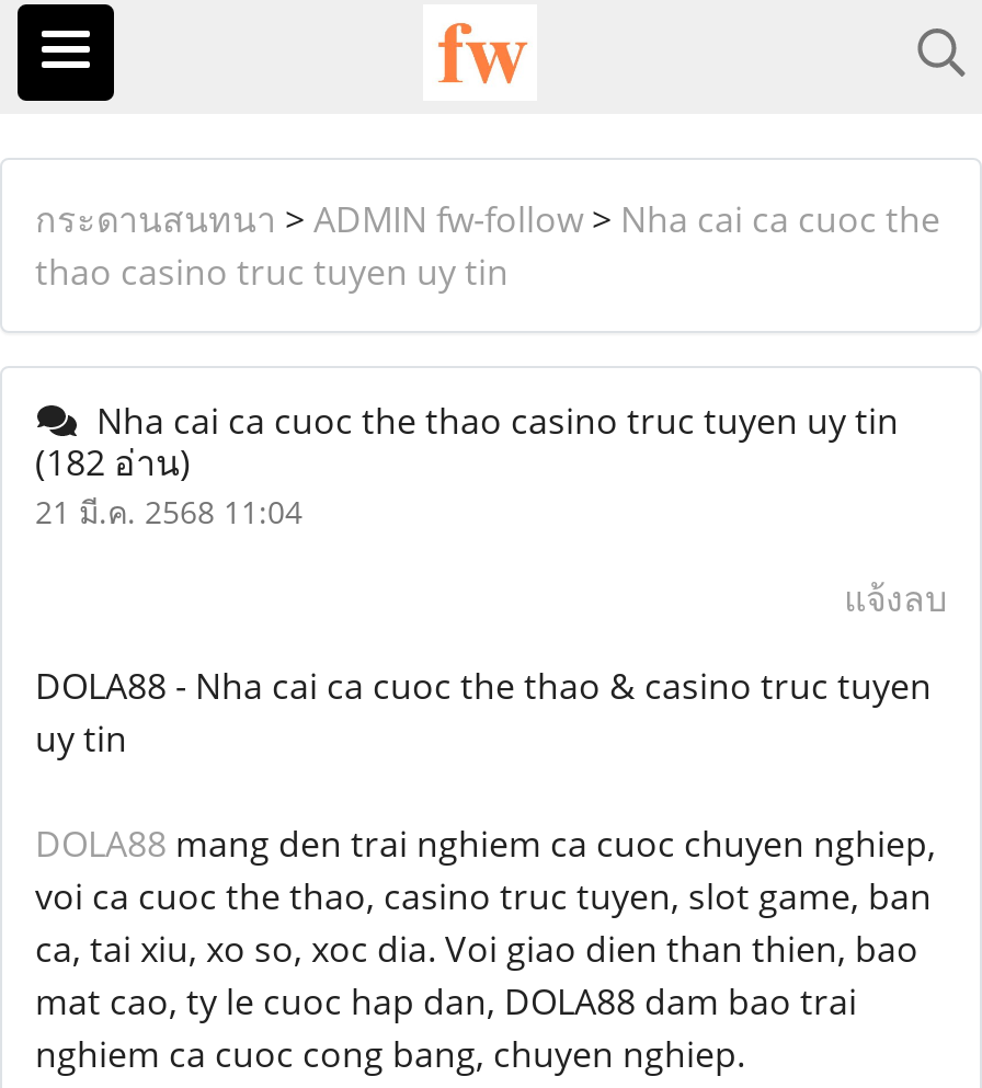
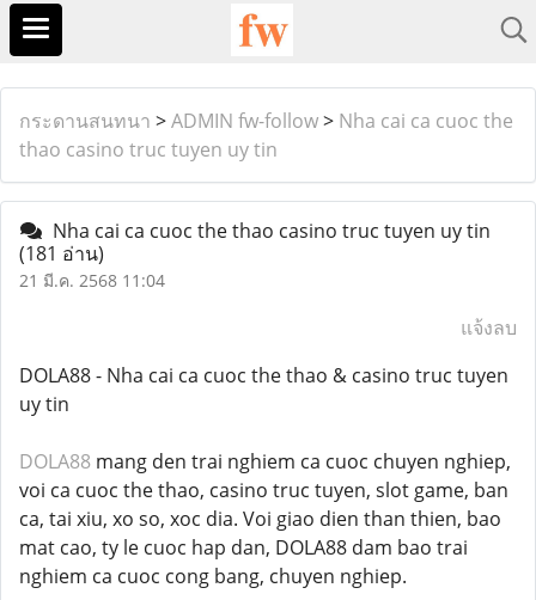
[35,438,191,486] (182 อ่าน) -> [19,240,104,267] (181 อ่าน)

